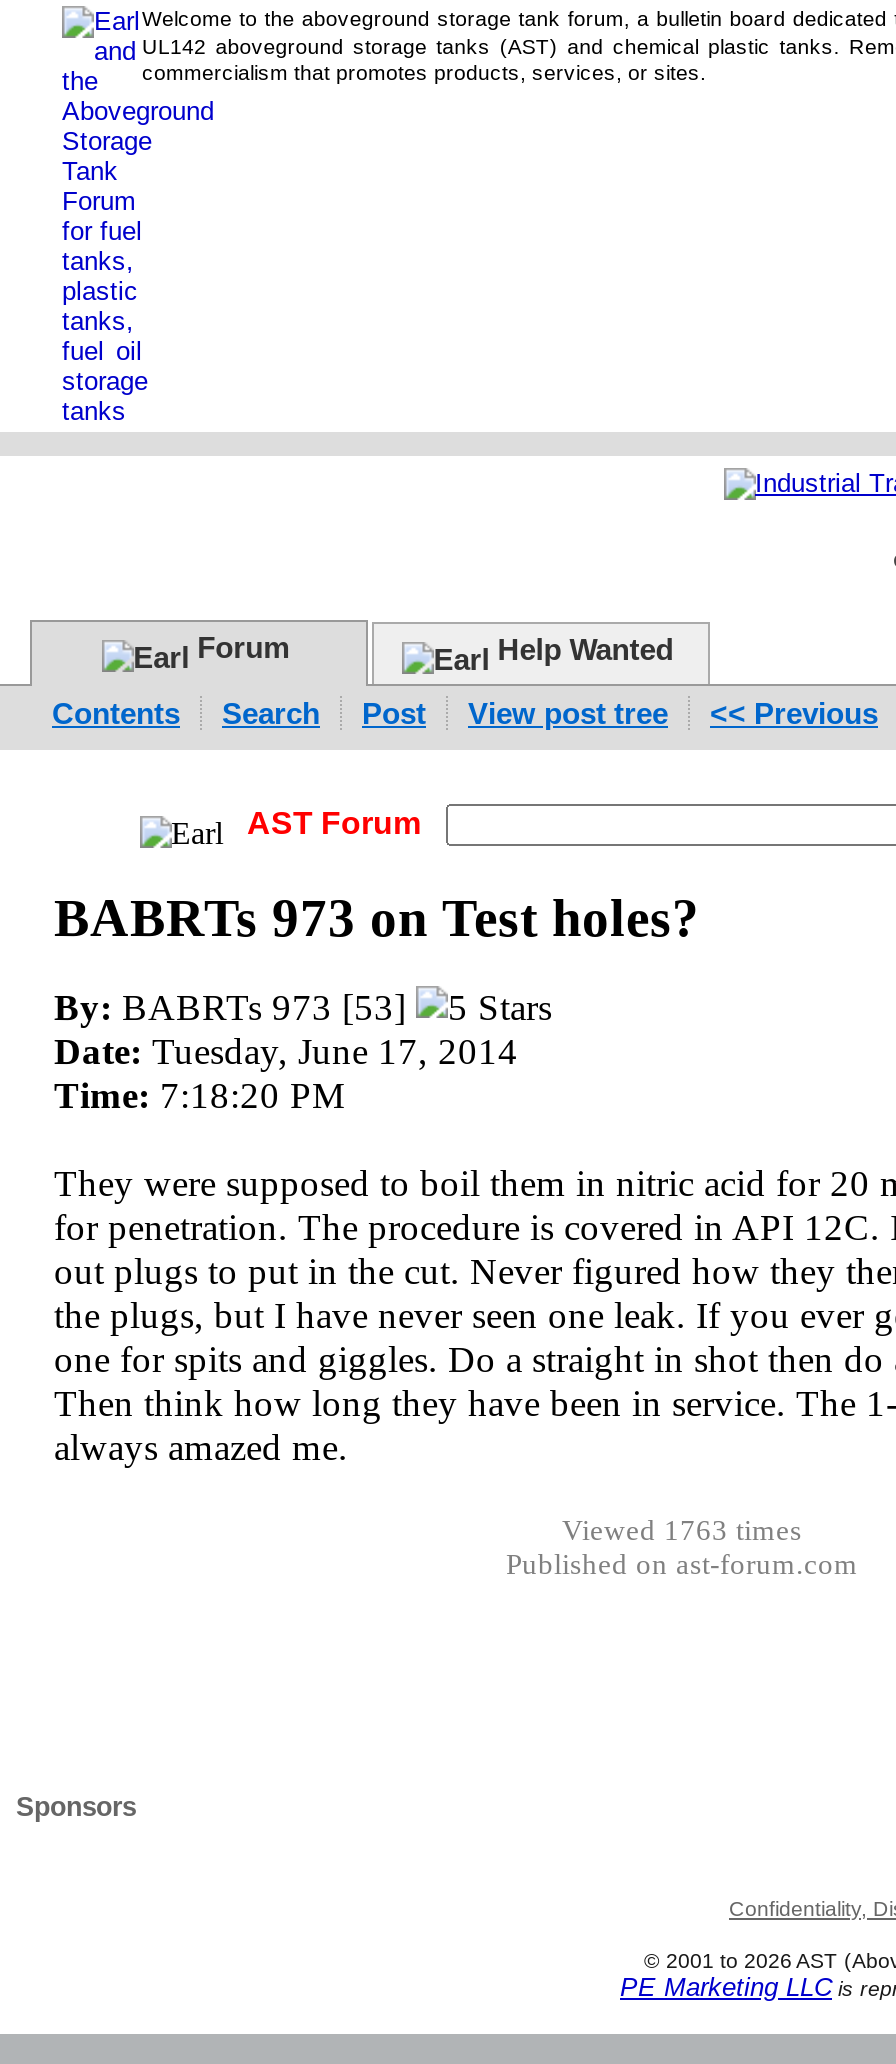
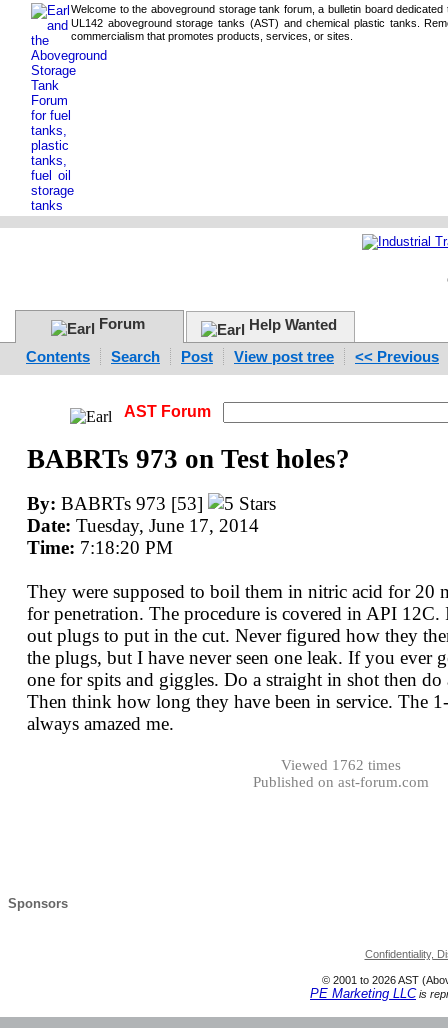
[562,1513,802,1545] Viewed 1763 times -> [281,757,401,773] Viewed 1762 times

